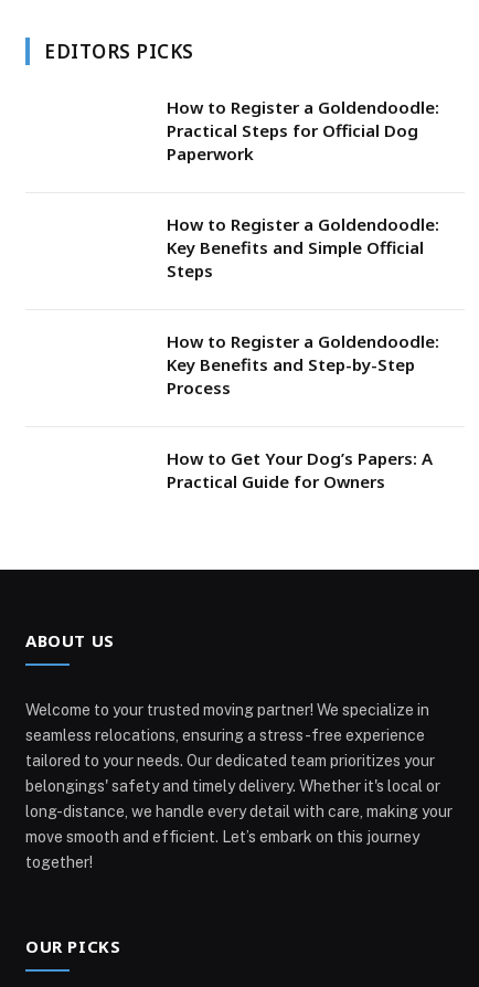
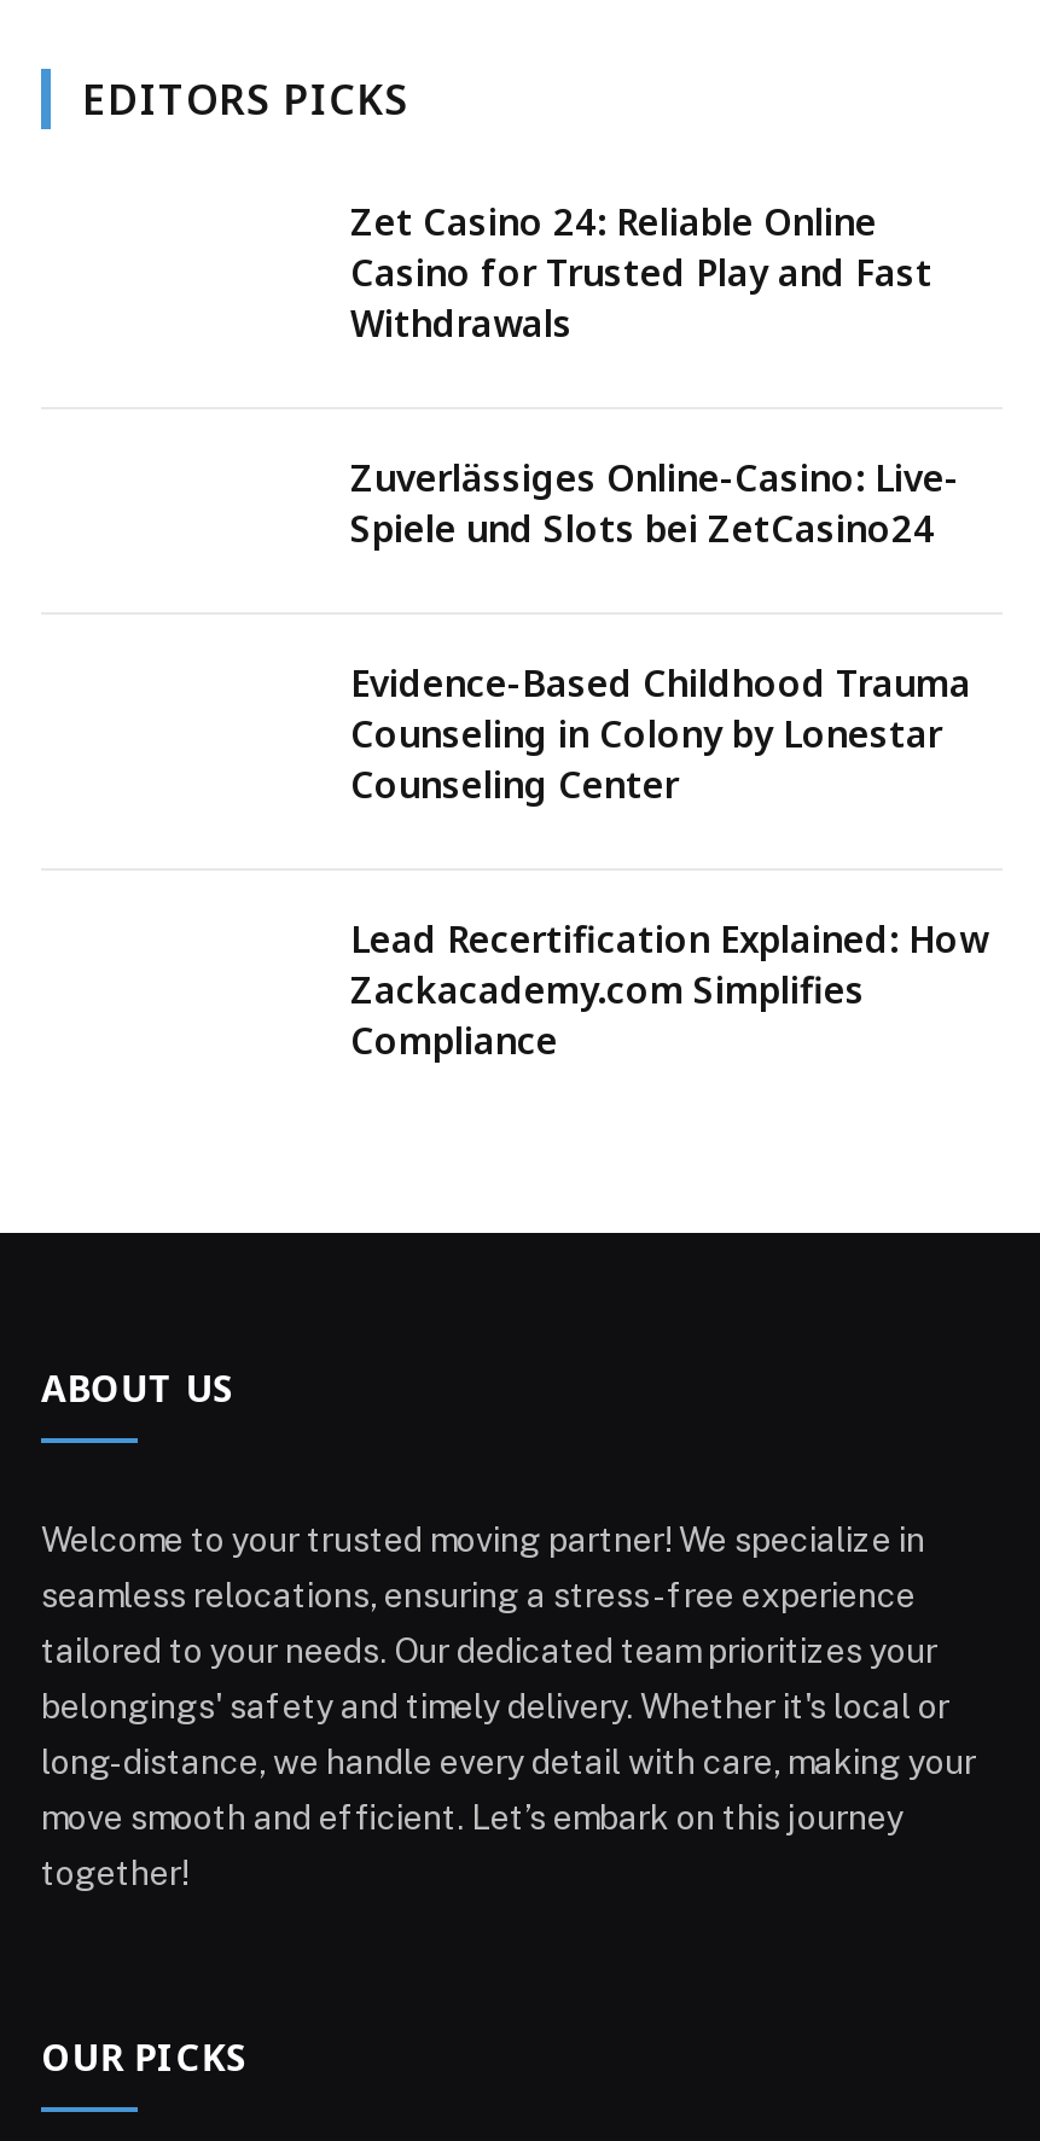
[167,96,439,165] How to Register a Goldendoodle: | Practical Steps for Official Dog | Paperwork -> [350,197,932,347] Zet Casino 24: Reliable Online | Casino for Trusted Play and Fast | Withdrawals
[167,213,439,282] How to Register a Goldendoodle: | Key Benefits and Simple Official | Steps -> [350,453,959,552] Zuverlässiges Online-Casino: Live- | Spiele und Slots bei ZetCasino24
[167,330,439,399] How to Register a Goldendoodle: | Key Benefits and Step-by-Step | Process -> [350,658,971,808] Evidence-Based Childhood Trauma | Counseling in Colony by Lonestar | Counseling Center
[167,447,433,493] How to Get Your Dog’s Papers: A | Practical Guide for Owners -> [350,914,988,1064] Lead Recertification Explained: How | Zackacademy.com Simplifies | Compliance

